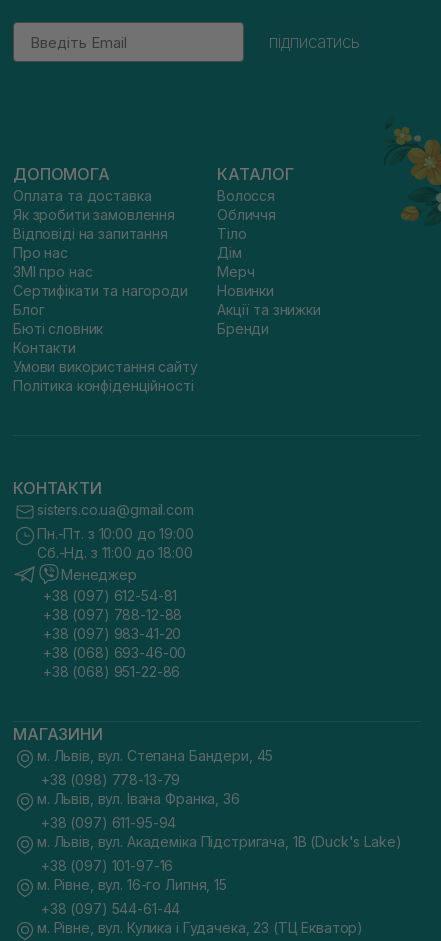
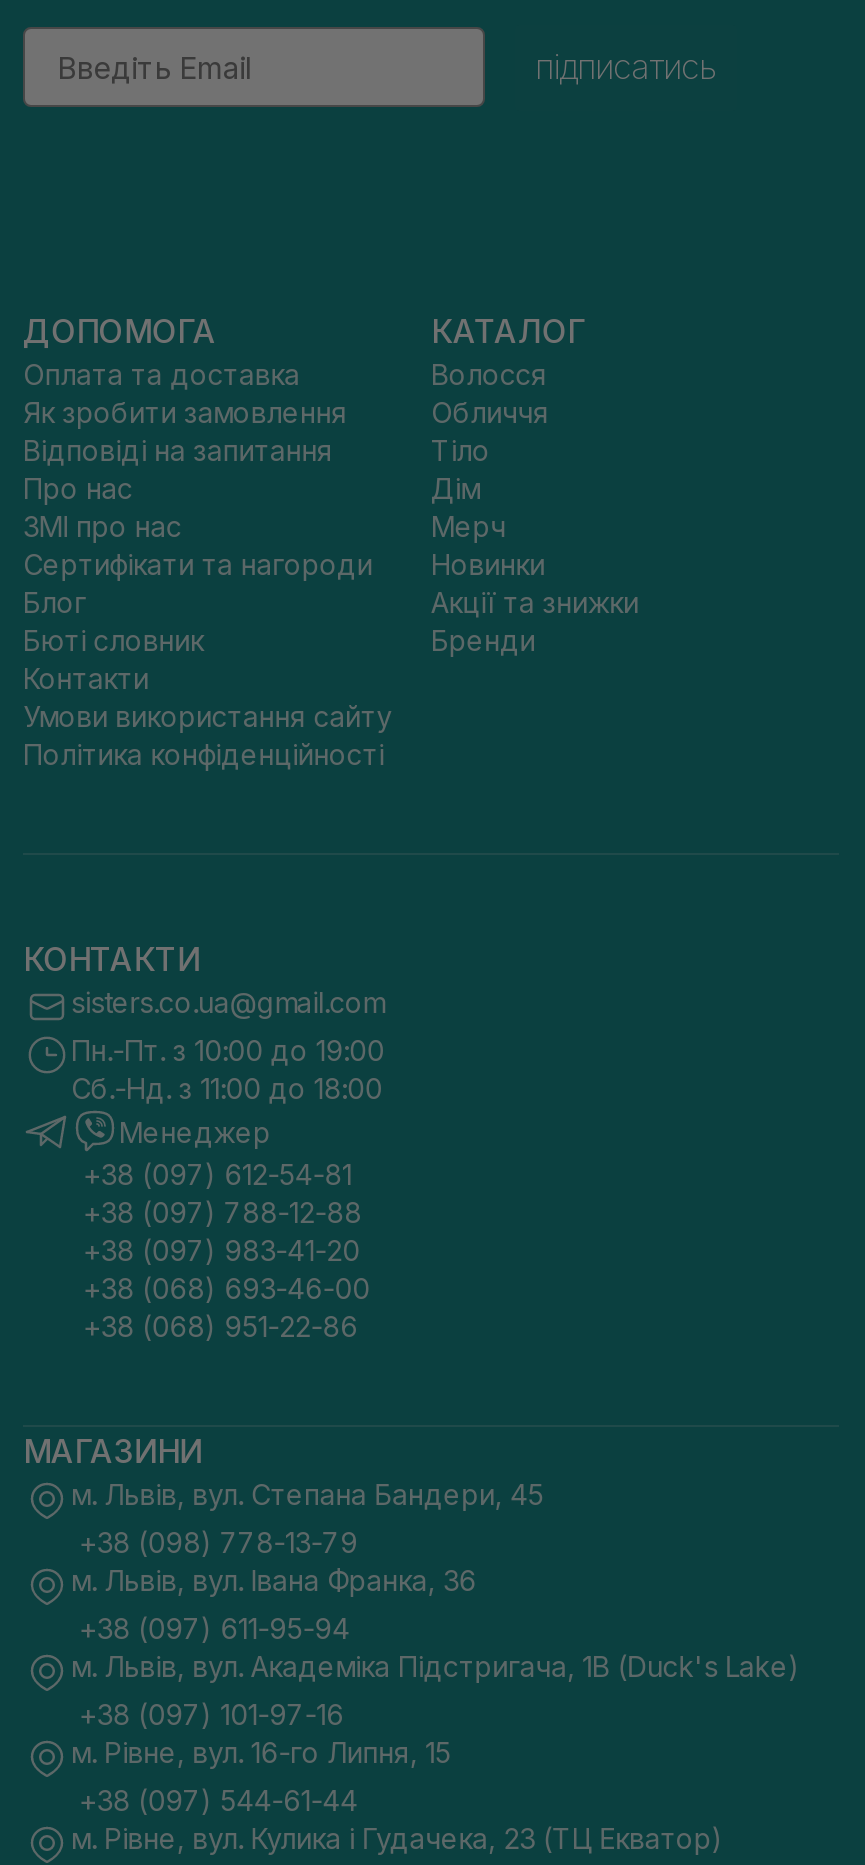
[386,123,438,225] [image] -> none

